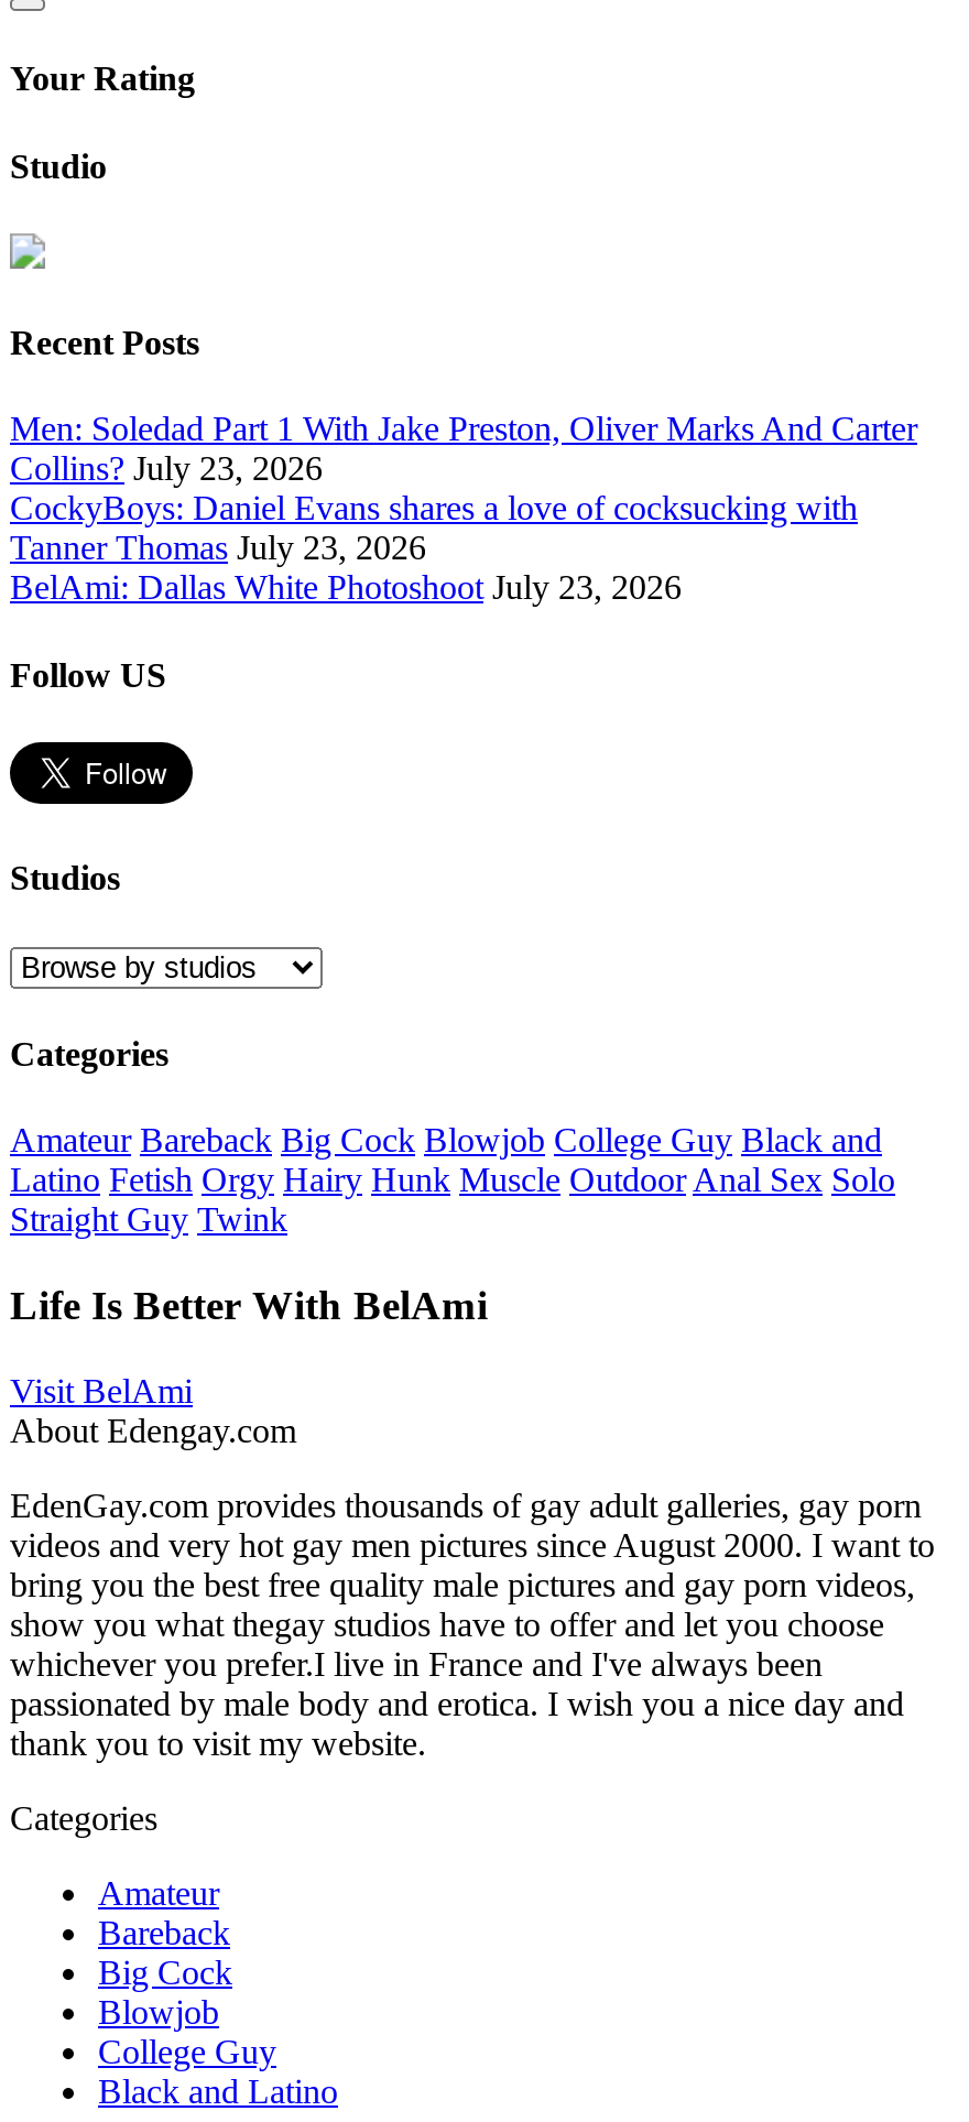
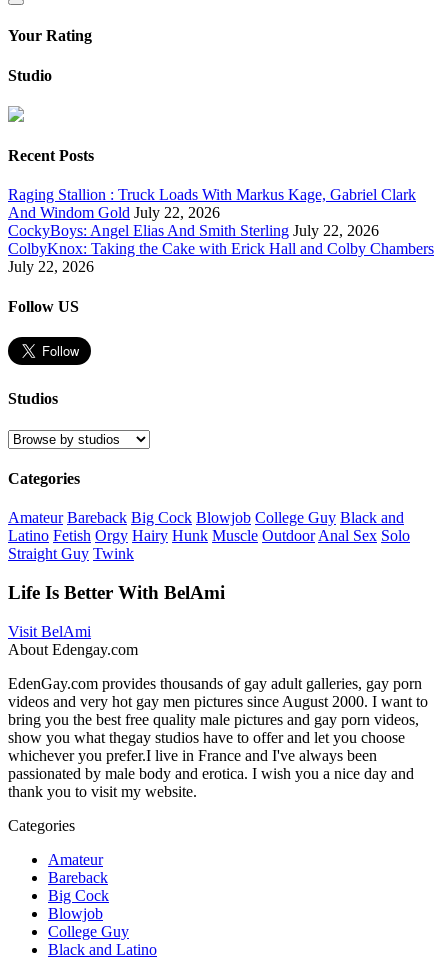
[10,411,917,607] Men: Soledad Part 1 With Jake Preston, Oliver Marks And Carter | Collins? July 23, 2026 | CockyBoys: Daniel Evans shares a love of cocksucking with | Tanner Thomas July 23, 2026 | BelAmi: Dallas White Photoshoot July 23, 2026 -> [8,186,434,275] Raging Stallion : Truck Loads With Markus Kage, Gabriel Clark | And Windom Gold July 22, 2026 | CockyBoys: Angel Elias And Smith Sterling July 22, 2026 | ColbyKnox: Taking the Cake with Erick Hall and Colby Chambers | July 22, 2026

